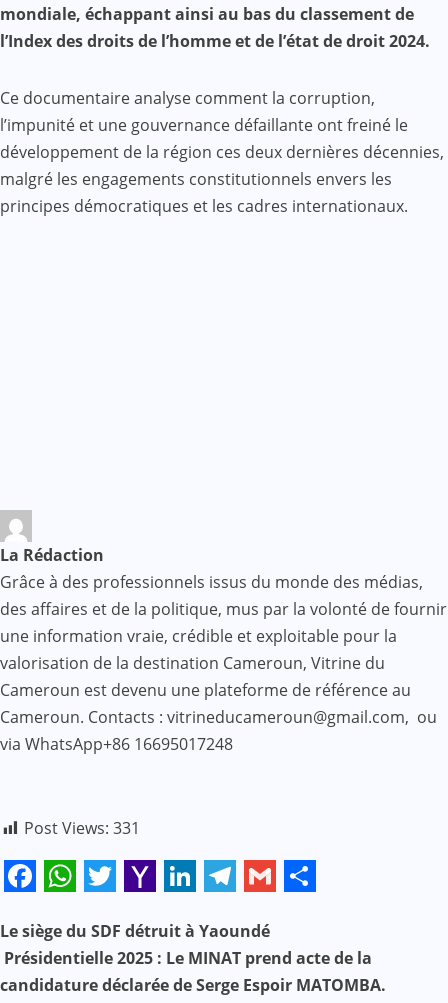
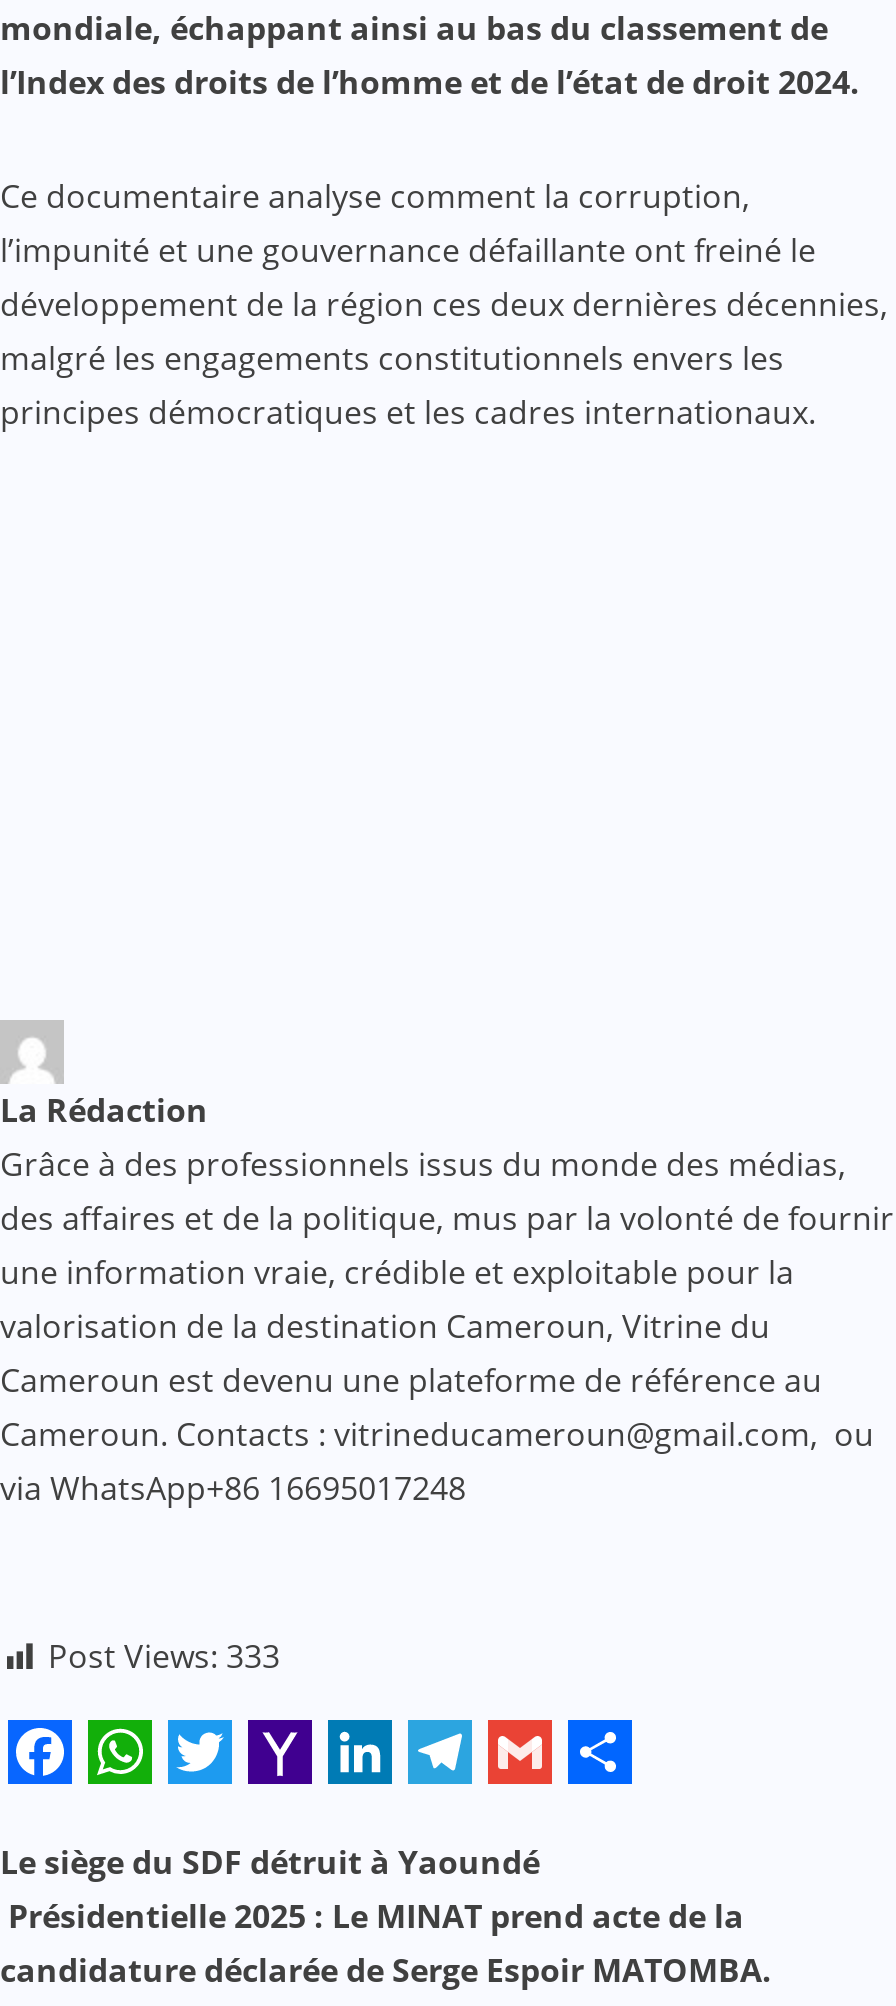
[24,817,140,839] Post Views: 331 -> [48,1635,280,1679] Post Views: 333

